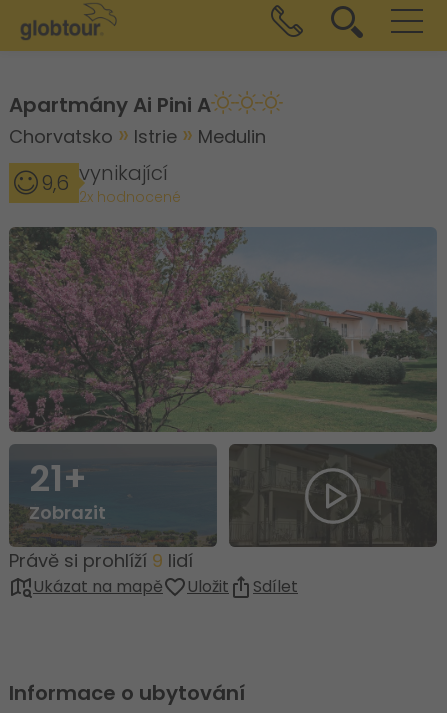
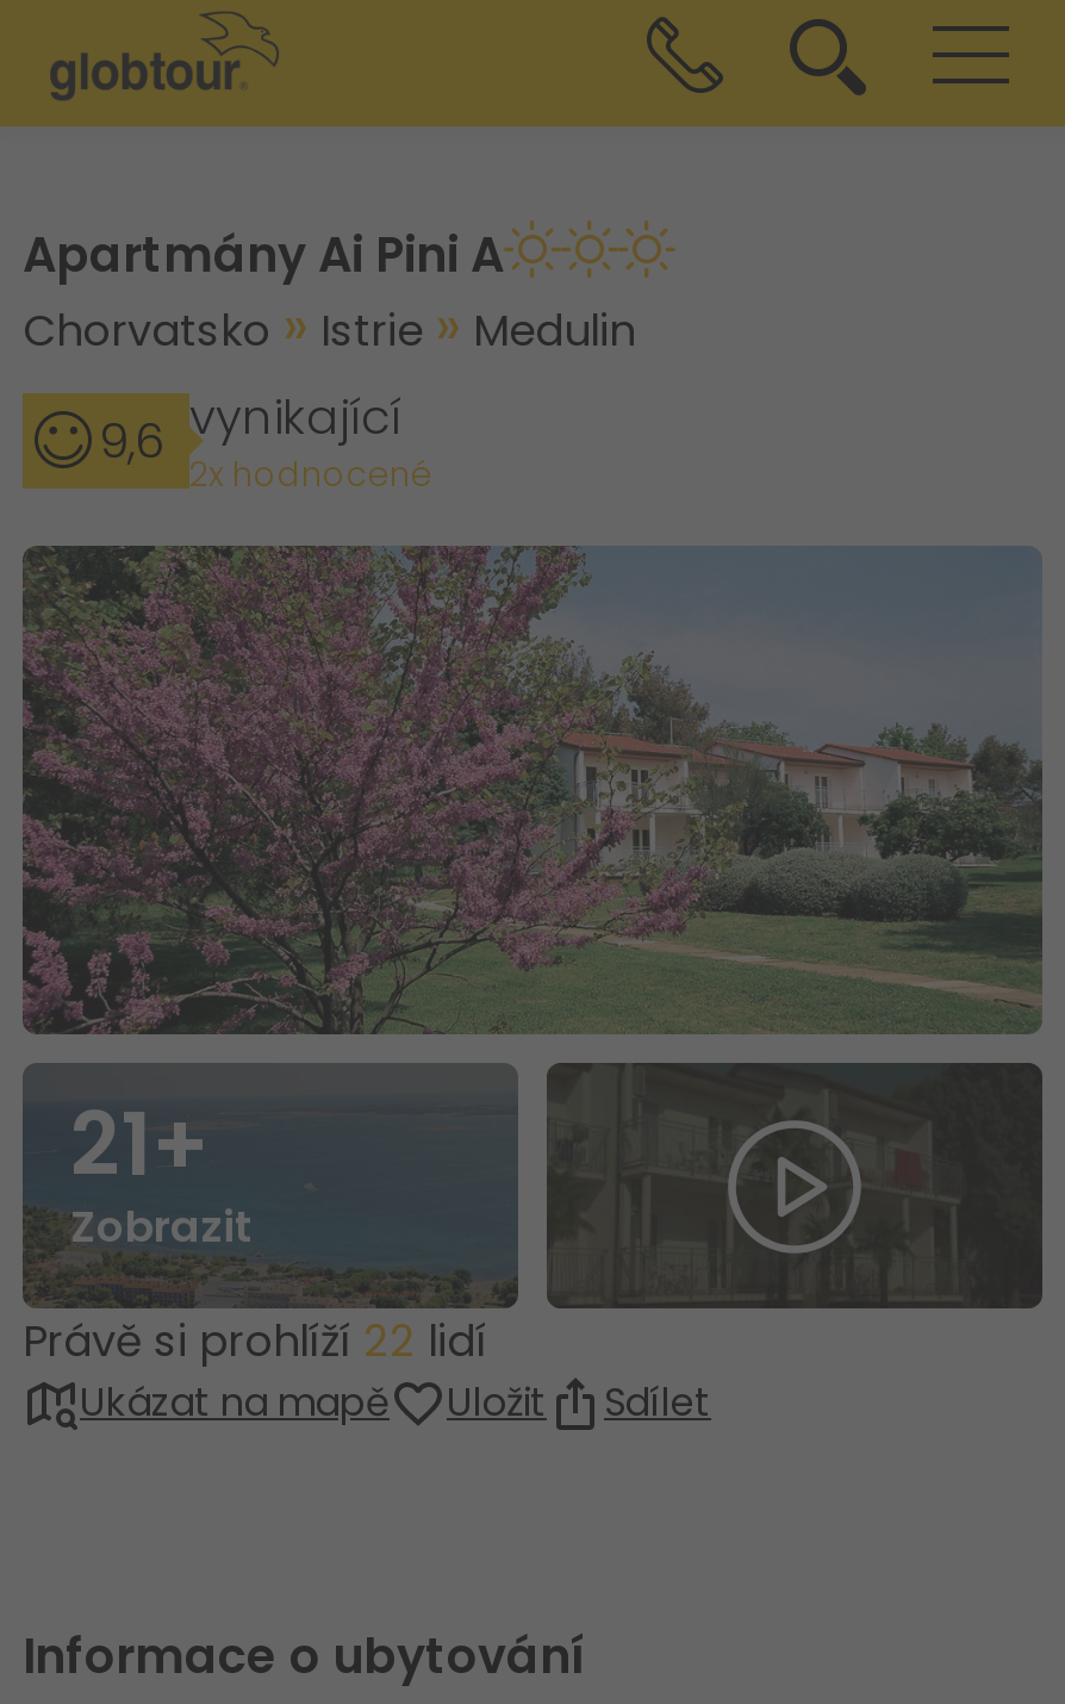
[9,548,193,573] Právě si prohlíží 9 lidí -> [23,1311,487,1370] Právě si prohlíží 22 lidí

